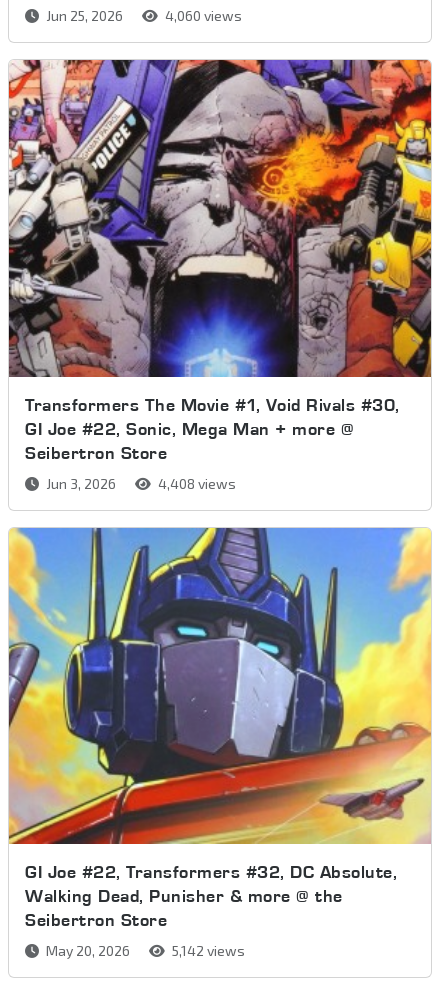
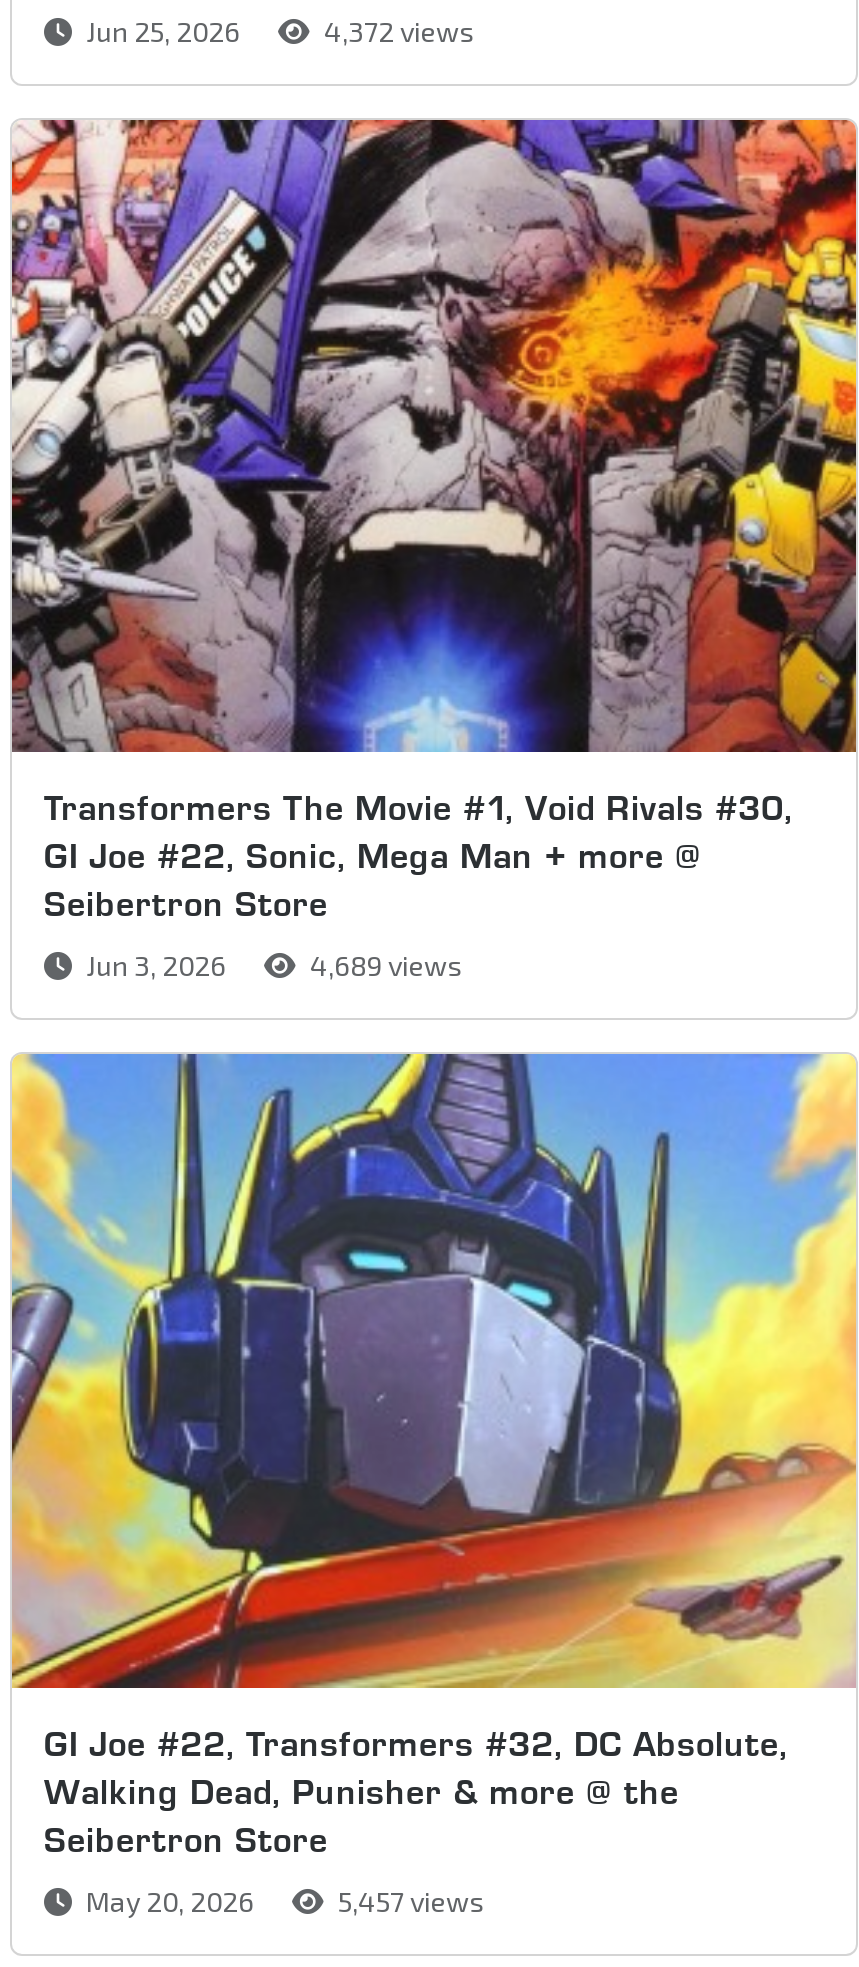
[162,7,242,24] 4,060 views -> [318,13,476,47] 4,372 views
[155,475,236,492] 4,408 views -> [304,948,464,982] 4,689 views
[169,942,245,959] 5,142 views -> [332,1883,486,1917] 5,457 views

